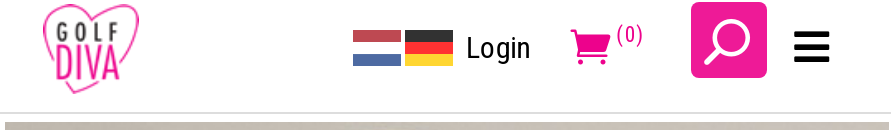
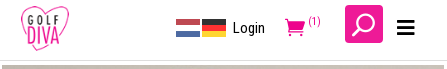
[617,22,644,48] (0) -> [308,15,322,28] (1)

